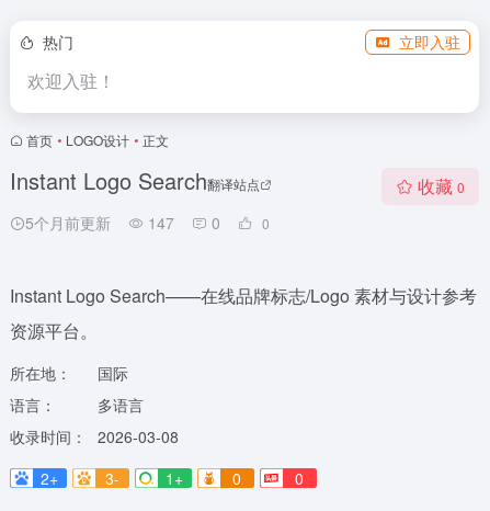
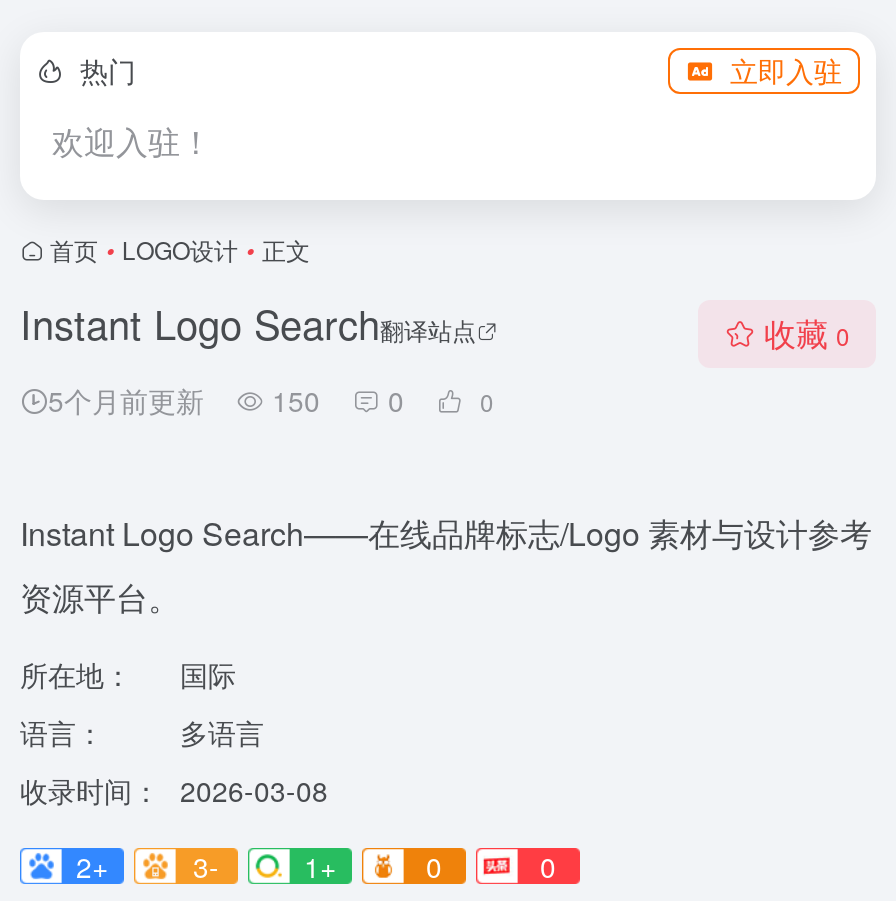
[25,212,220,234] 5个月前更新 147 0 -> [48,380,404,420] 5个月前更新 150 0

